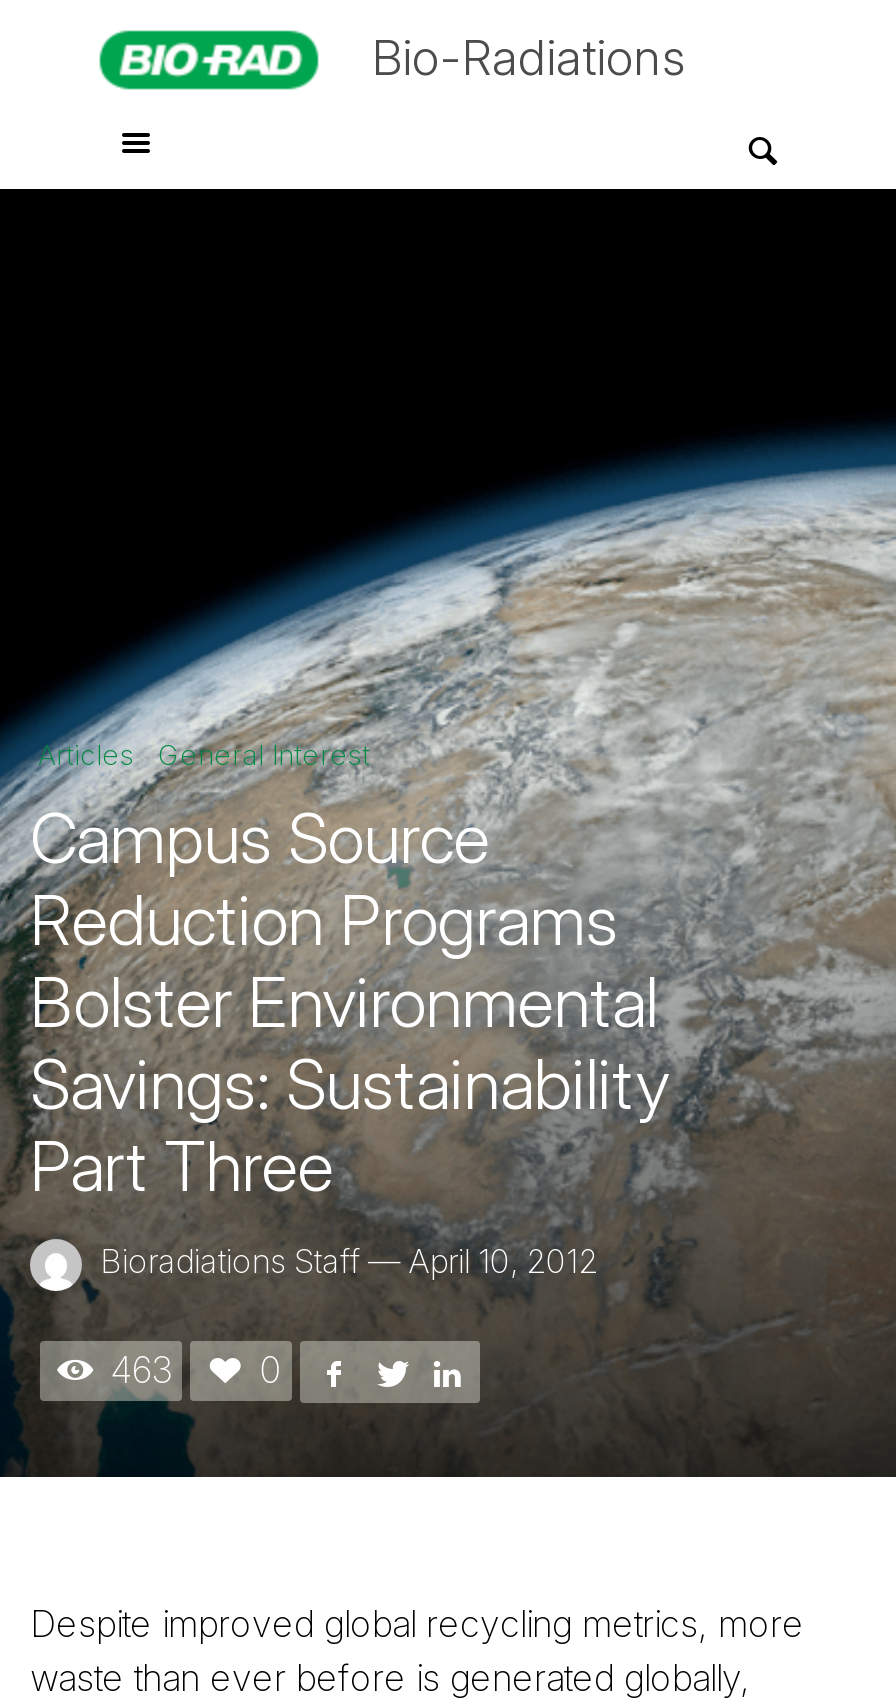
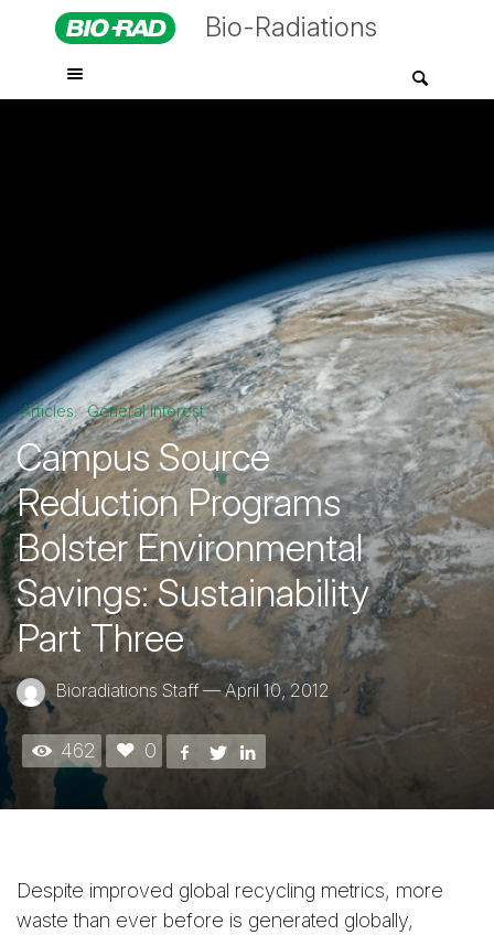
[110,1348,172,1390] 463 -> [61,738,96,761] 462

